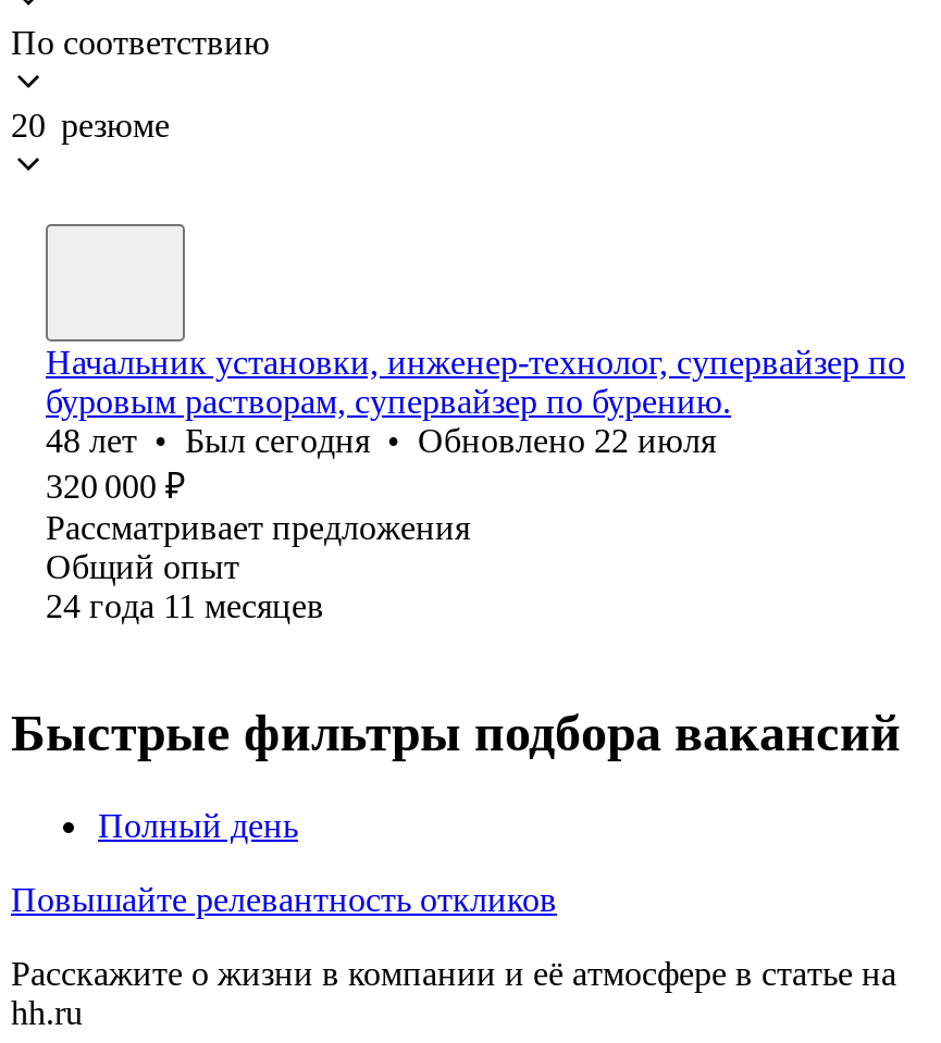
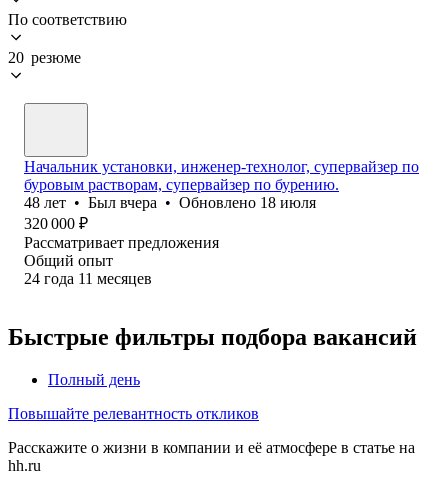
[46,422,716,459] 48 лет • Был сегодня • Обновлено 22 июля -> [24,194,316,211] 48 лет • Был вчера • Обновлено 18 июля

